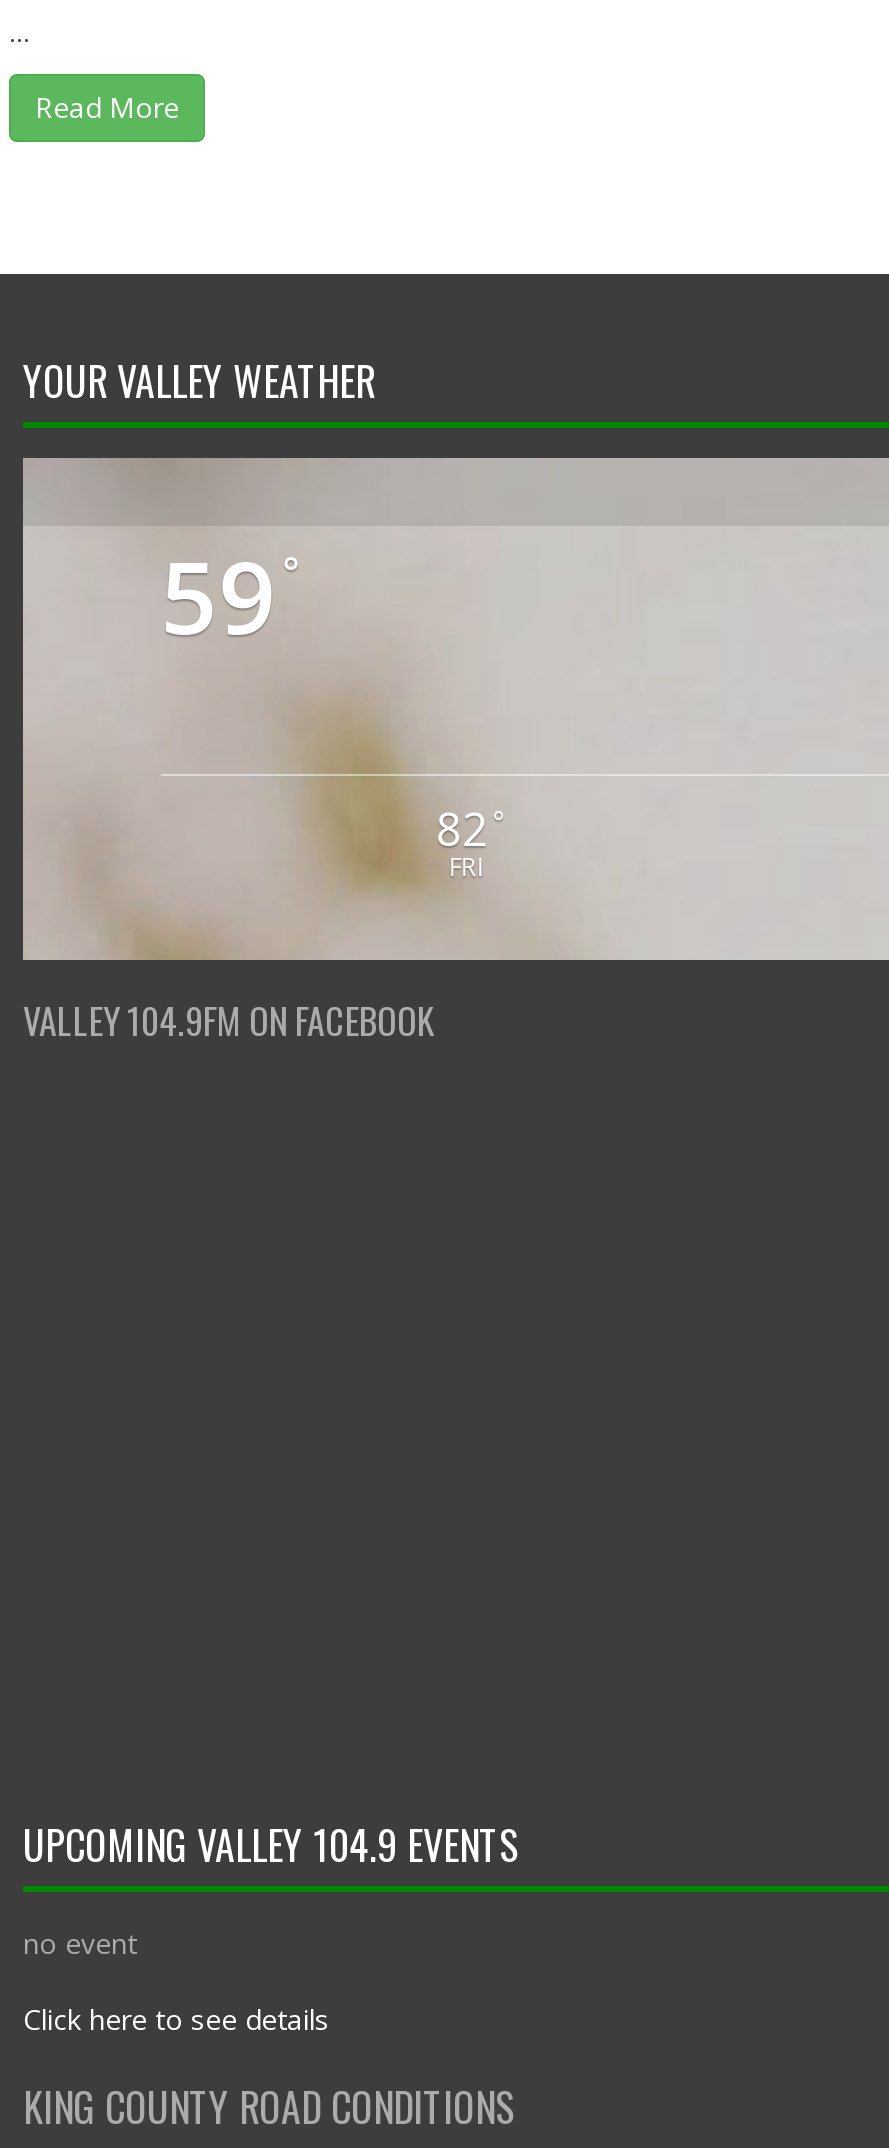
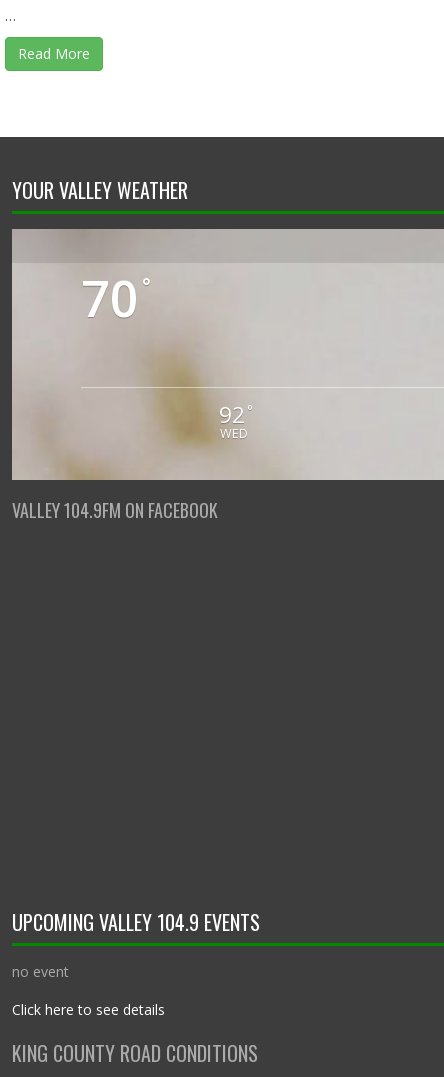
[161,528,301,664] 59 ° -> [81,264,151,332] 70 °
[436,798,504,884] 82 ° | FRI -> [219,399,253,442] 92 ° | WED

